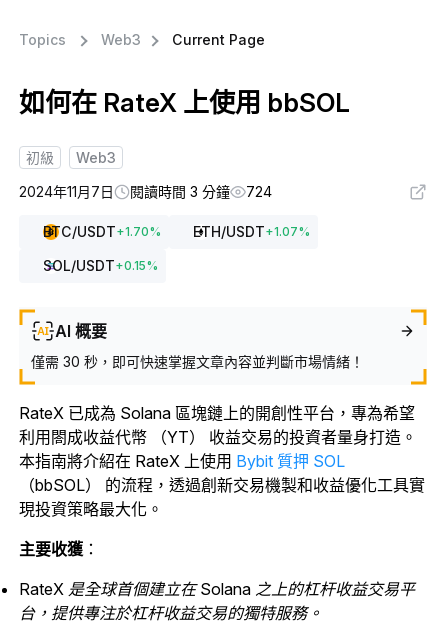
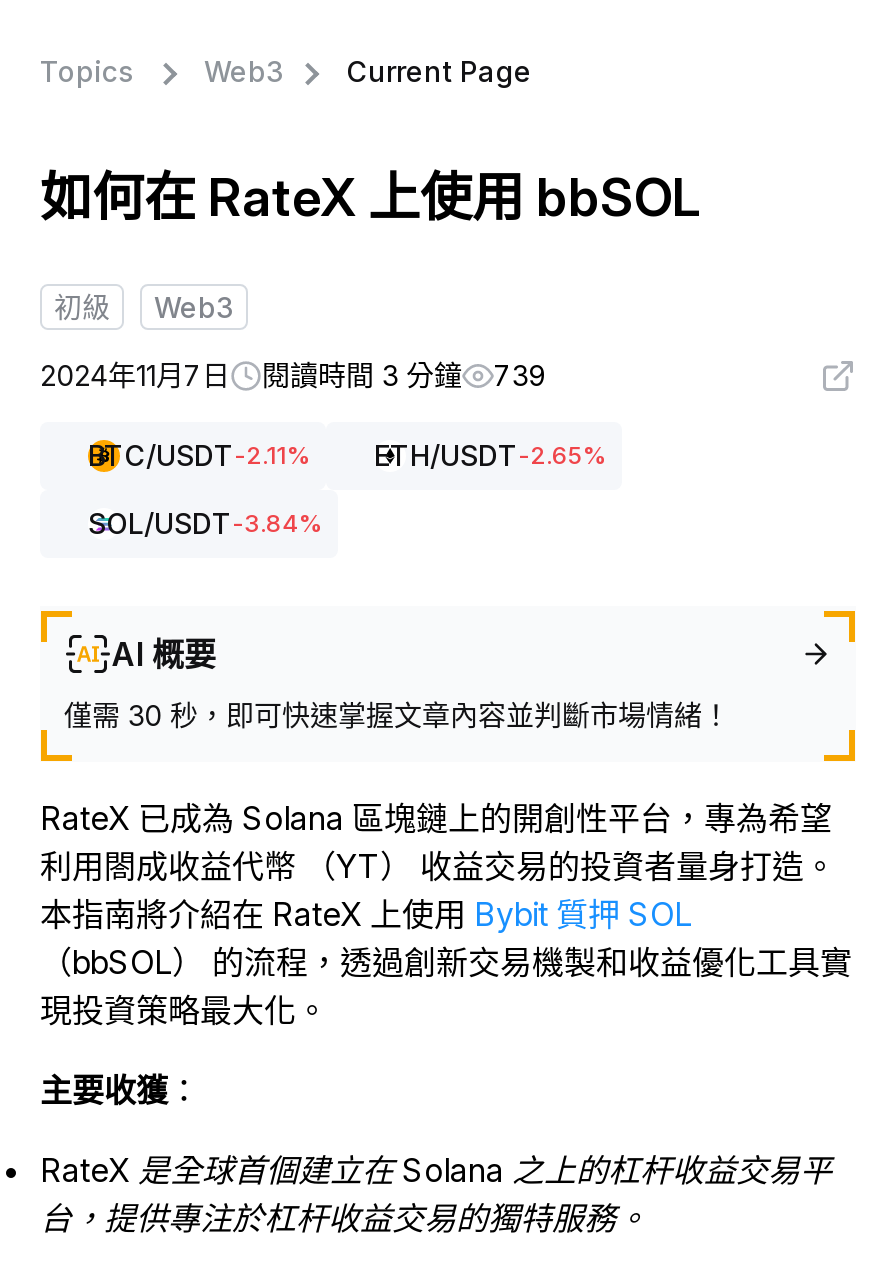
[19,183,272,200] 2024年11月7日 閱讀時間 3 分鐘 724 -> [40,358,546,392] 2024年11月7日 閱讀時間 3 分鐘 739
[43,223,310,240] BTC/USDT + 1.70% | ETH/USDT + 1.07% -> [88,438,606,472] BTC/USDT-2.11% | ETH/USDT-2.65%
[43,257,158,274] SOL/USDT + 0.15% -> [88,506,322,540] SOL/USDT-3.84%

